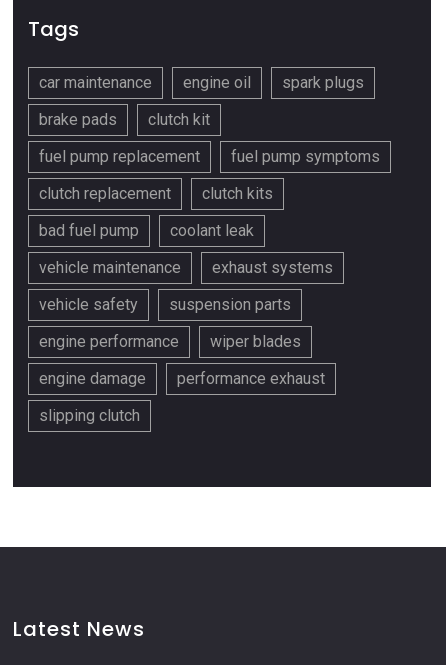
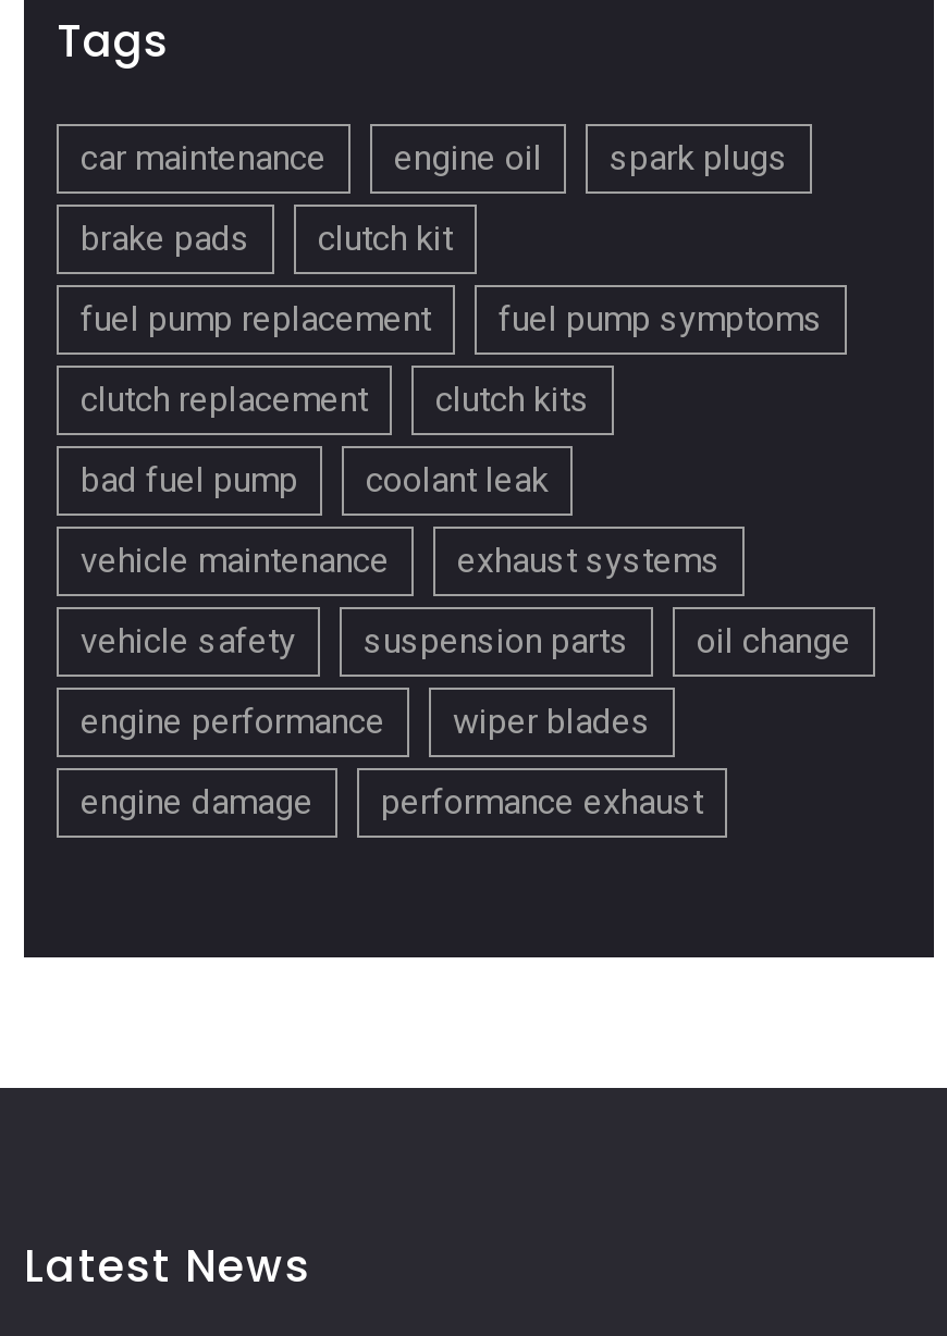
none -> [697,620,851,662] oil change
[39,406,140,425] slipping clutch -> none

